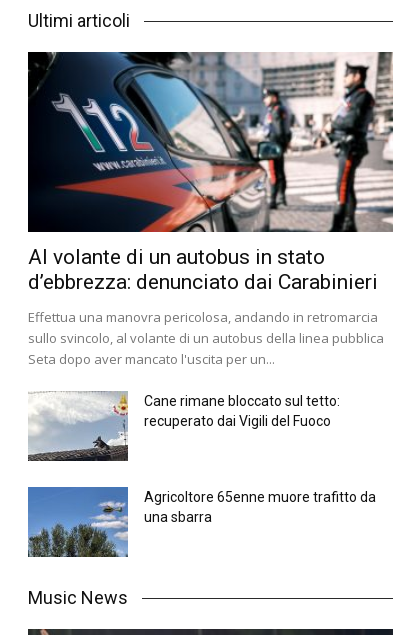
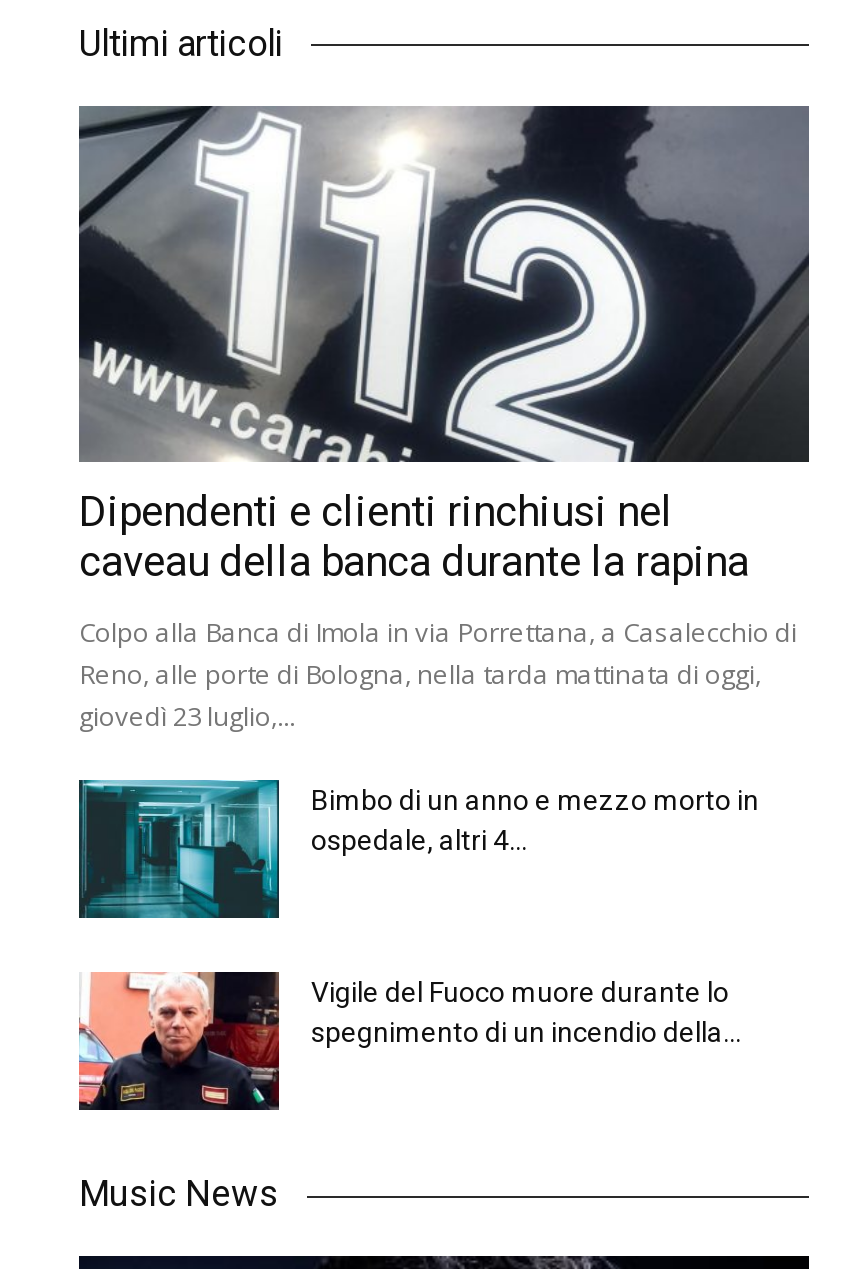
[28,51,393,294] [image] | Al volante di un autobus in stato | d’ebbrezza: denunciato dai Carabinieri -> [77,104,811,586] [image] | Dipendenti e clienti rinchiusi nel | caveau della banca durante la rapina
[28,308,384,368] Effettua una manovra pericolosa, andando in retromarcia | sullo svincolo, al volante di un autobus della linea pubblica | Seta dopo aver mancato l'uscita per un... -> [79,614,797,734] Colpo alla Banca di Imola in via Porrettana, a Casalecchio di | Reno, alle porte di Bologna, nella tarda mattinata di oggi, | giovedì 23 luglio,...
[28,391,340,462] [image] | Cane rimane bloccato sul tetto: | recuperato dai Vigili del Fuoco -> [77,778,759,920] [image] | Bimbo di un anno e mezzo morto in | ospedale, altri 4...
[27,486,376,557] [image] | Agricoltore 65enne muore trafitto da | una sbarra -> [77,970,741,1110] [image] | Vigile del Fuoco muore durante lo | spegnimento di un incendio della...

